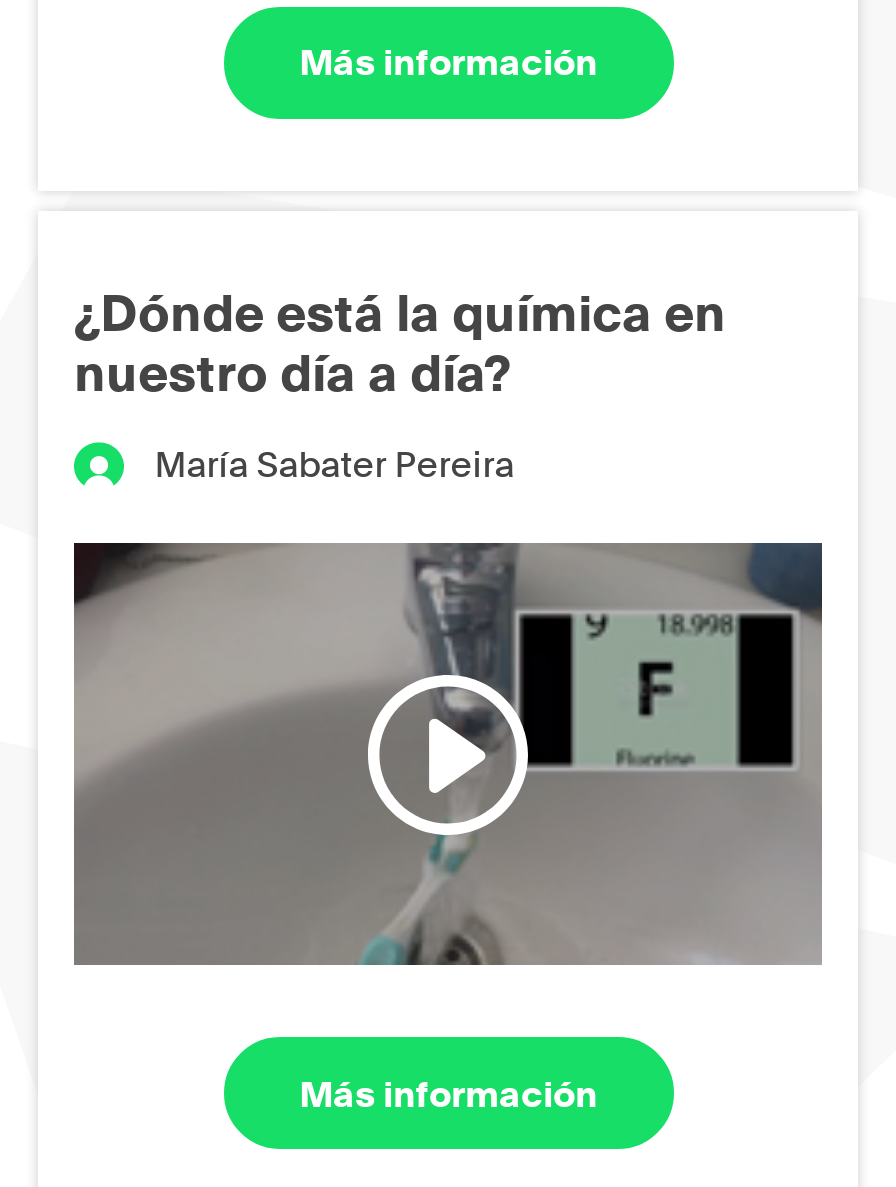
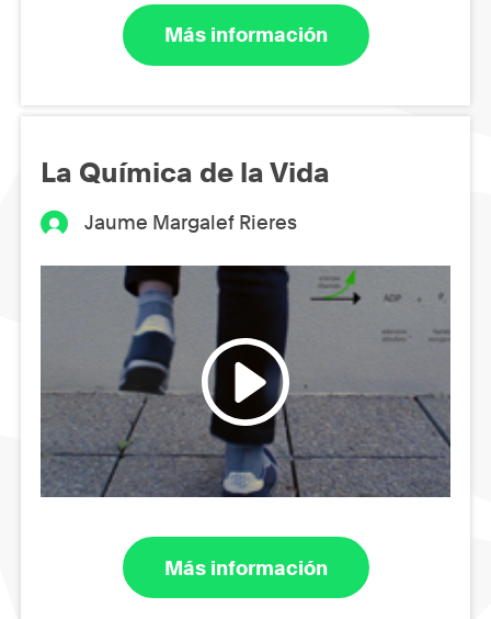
[74,283,726,403] ¿Dónde está la química en | nuestro día a día? -> [41,156,330,189] La Química de la Vida
[155,443,515,485] María Sabater Pereira -> [85,211,297,234] Jaume Margalef Rieres
[74,543,822,965] [image] -> [42,266,450,497] [image]

